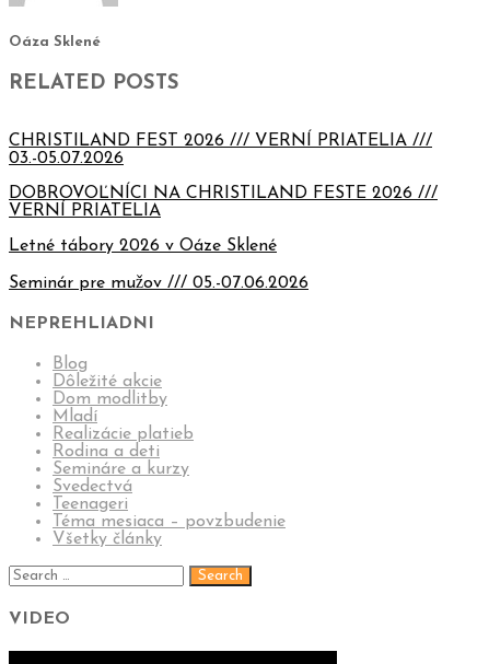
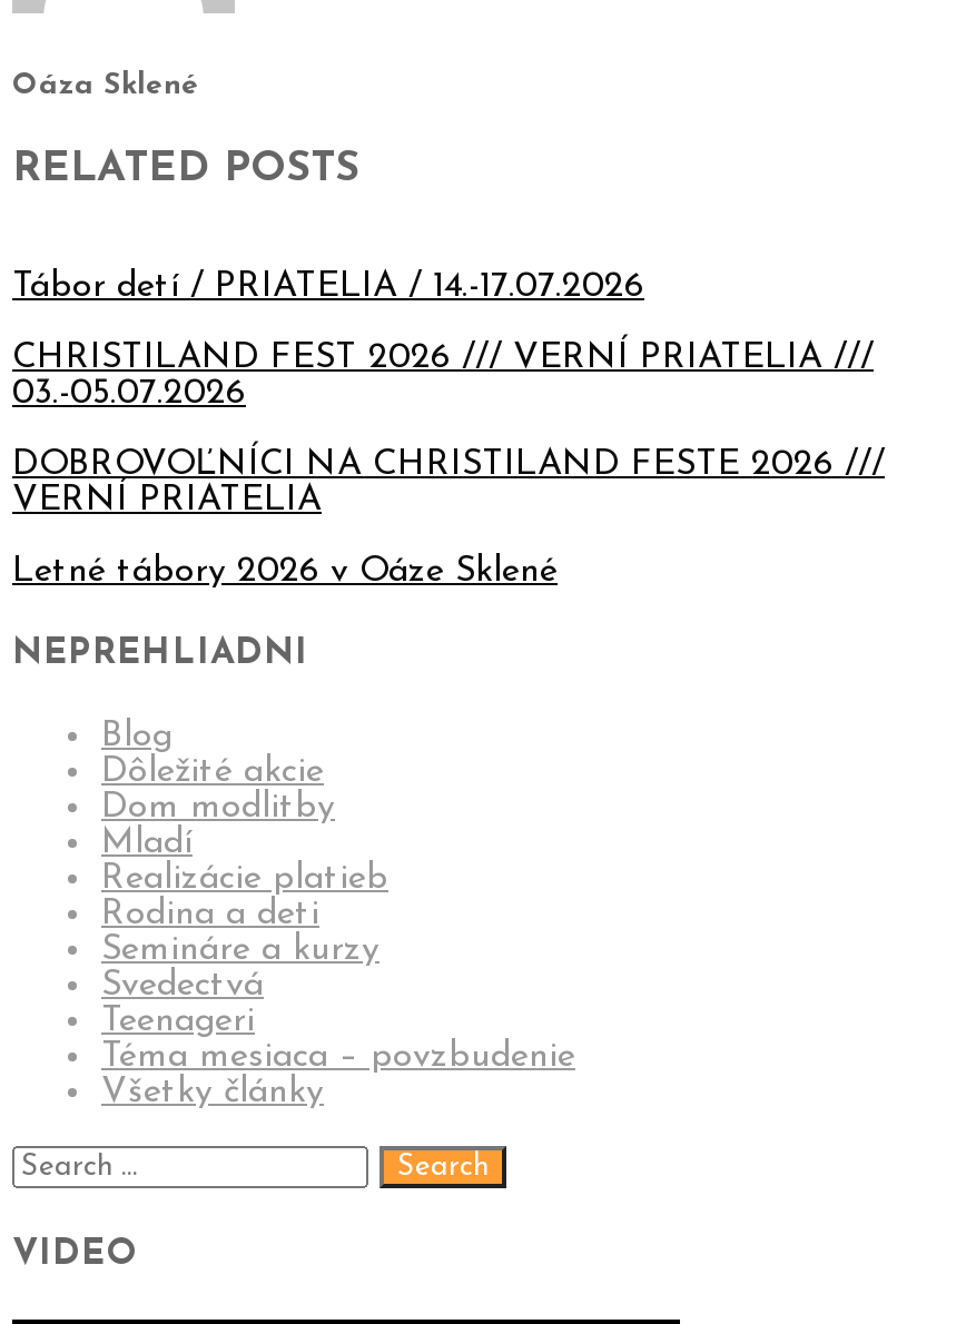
none -> [12,269,644,304] Tábor detí / PRIATELIA / 14.-17.07.2026
moved [9,132,438,255] -> [12,340,885,589]: CHRISTILAND FEST 2026 /// VERNÍ PRIATELIA /// | 03.-05.07.2026 | DOBROVOĽNÍCI NA CHRISTILAND FESTE 2026 /// | VERNÍ PRIATELIA | Letné tábory 2026 v Oáze Sklené
[9,274,308,292] Seminár pre mužov /// 05.-07.06.2026 -> none

